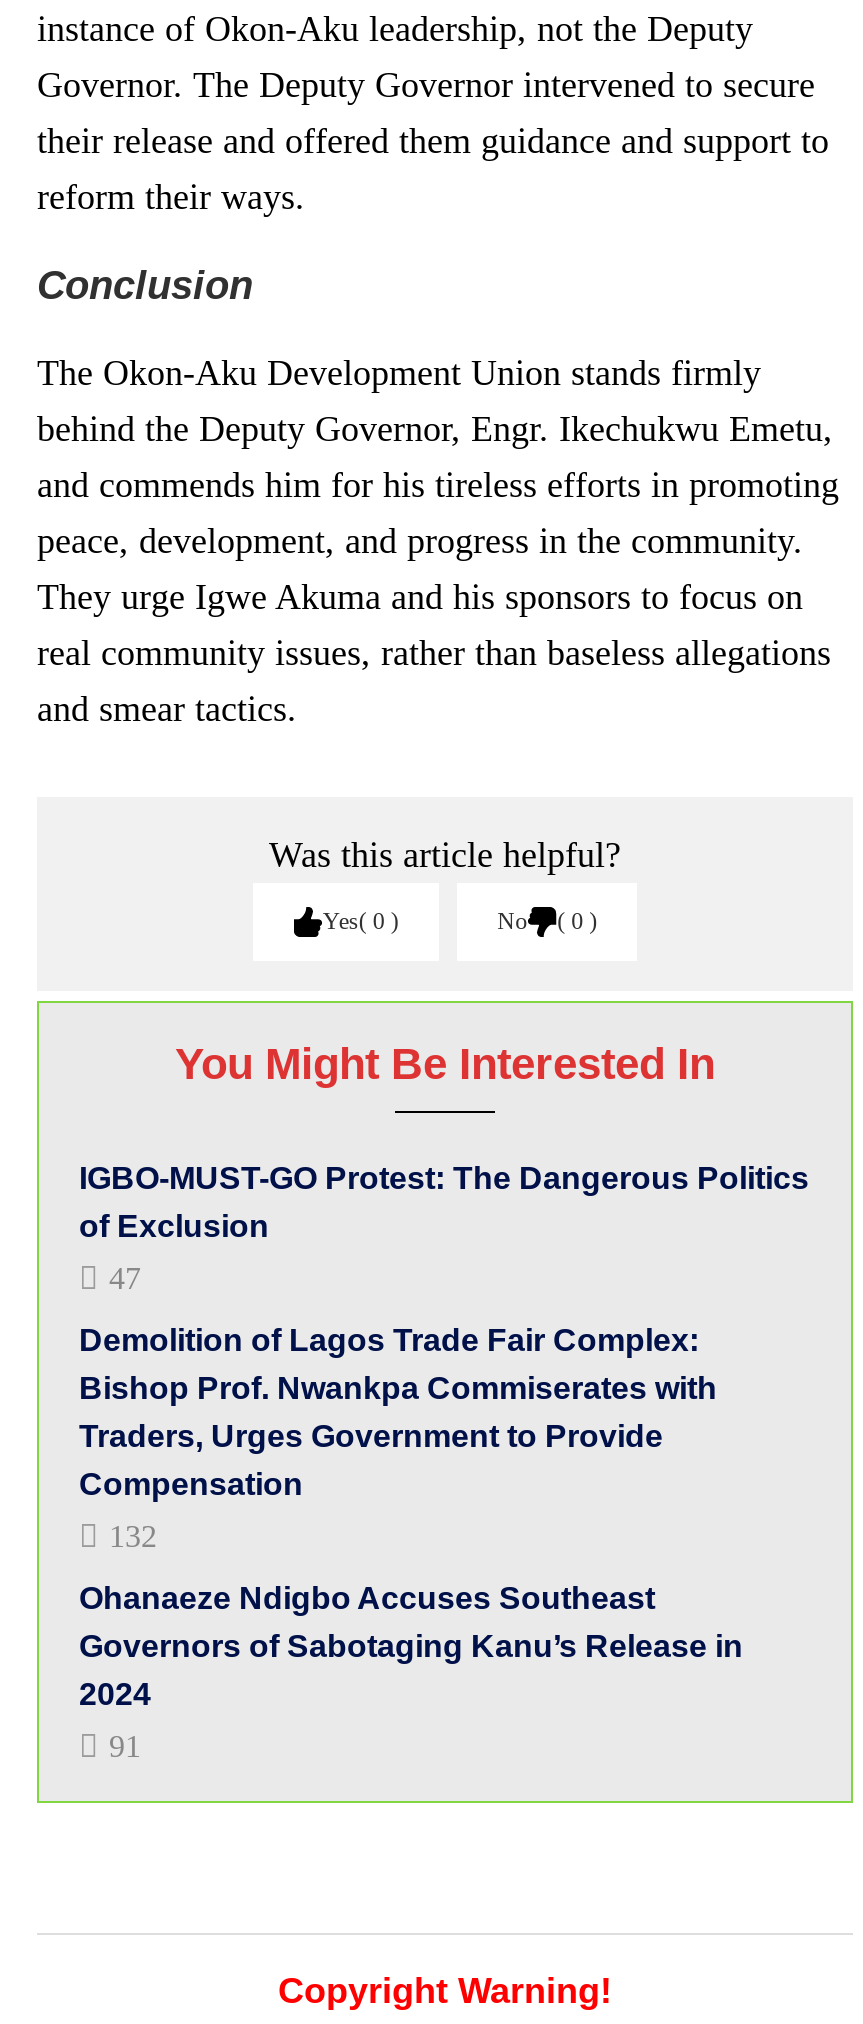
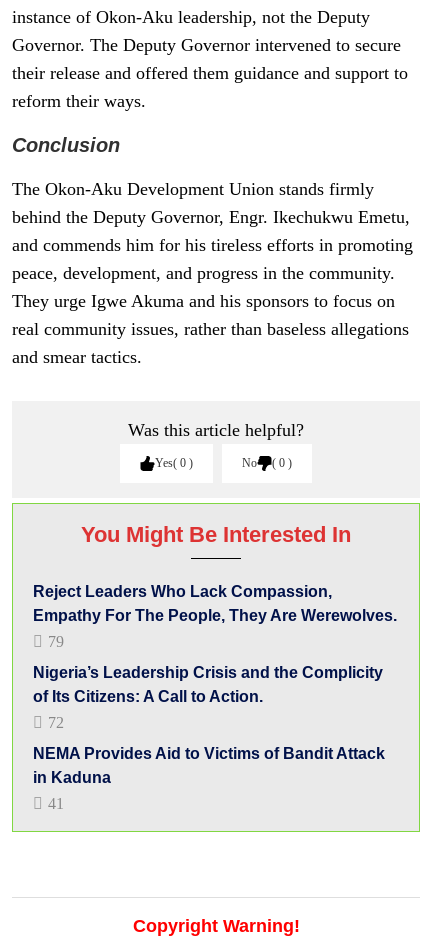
[79,1161,809,1243] IGBO-MUST-GO Protest: The Dangerous Politics | of Exclusion -> [33,583,397,624] Reject Leaders Who Lack Compassion, | Empathy For The People, They Are Werewolves.
[109,1261,141,1295] 47 -> [48,633,64,650] 79
[79,1323,717,1501] Demolition of Lagos Trade Fair Complex: | Bishop Prof. Nwankpa Commiserates with | Traders, Urges Government to Provide | Compensation -> [33,664,383,705] Nigeria’s Leadership Crisis and the Complicity | of Its Citizens: A Call to Action.
[109,1519,157,1553] 132 -> [48,714,64,731] 72
[79,1581,743,1711] Ohanaeze Ndigbo Accuses Southeast | Governors of Sabotaging Kanu’s Release in | 2024 -> [33,745,385,786] NEMA Provides Aid to Victims of Bandit Attack | in Kaduna
[109,1729,141,1763] 91 -> [48,795,64,812] 41

